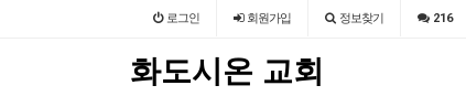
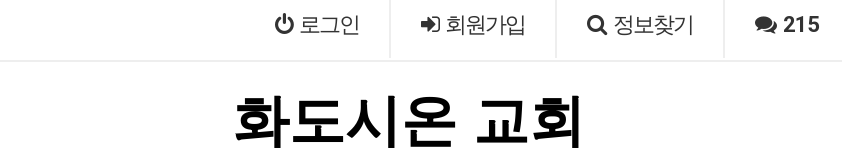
[433,11,453,25] 216 -> [783,12,819,38] 215

